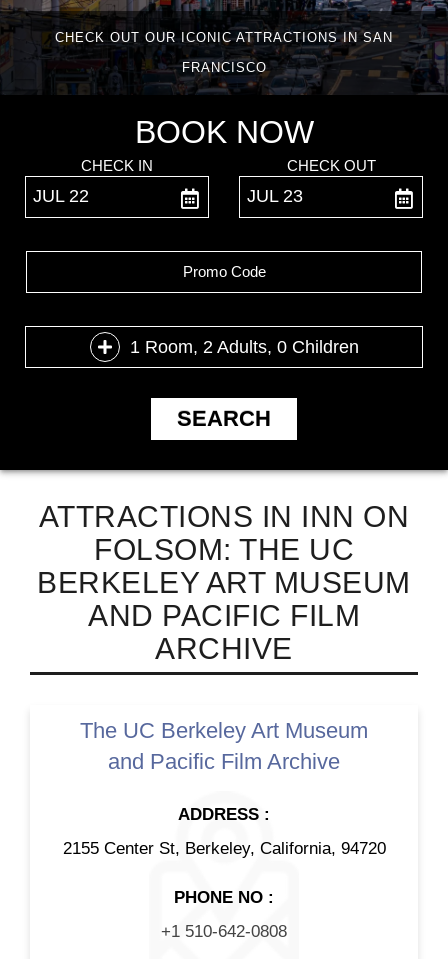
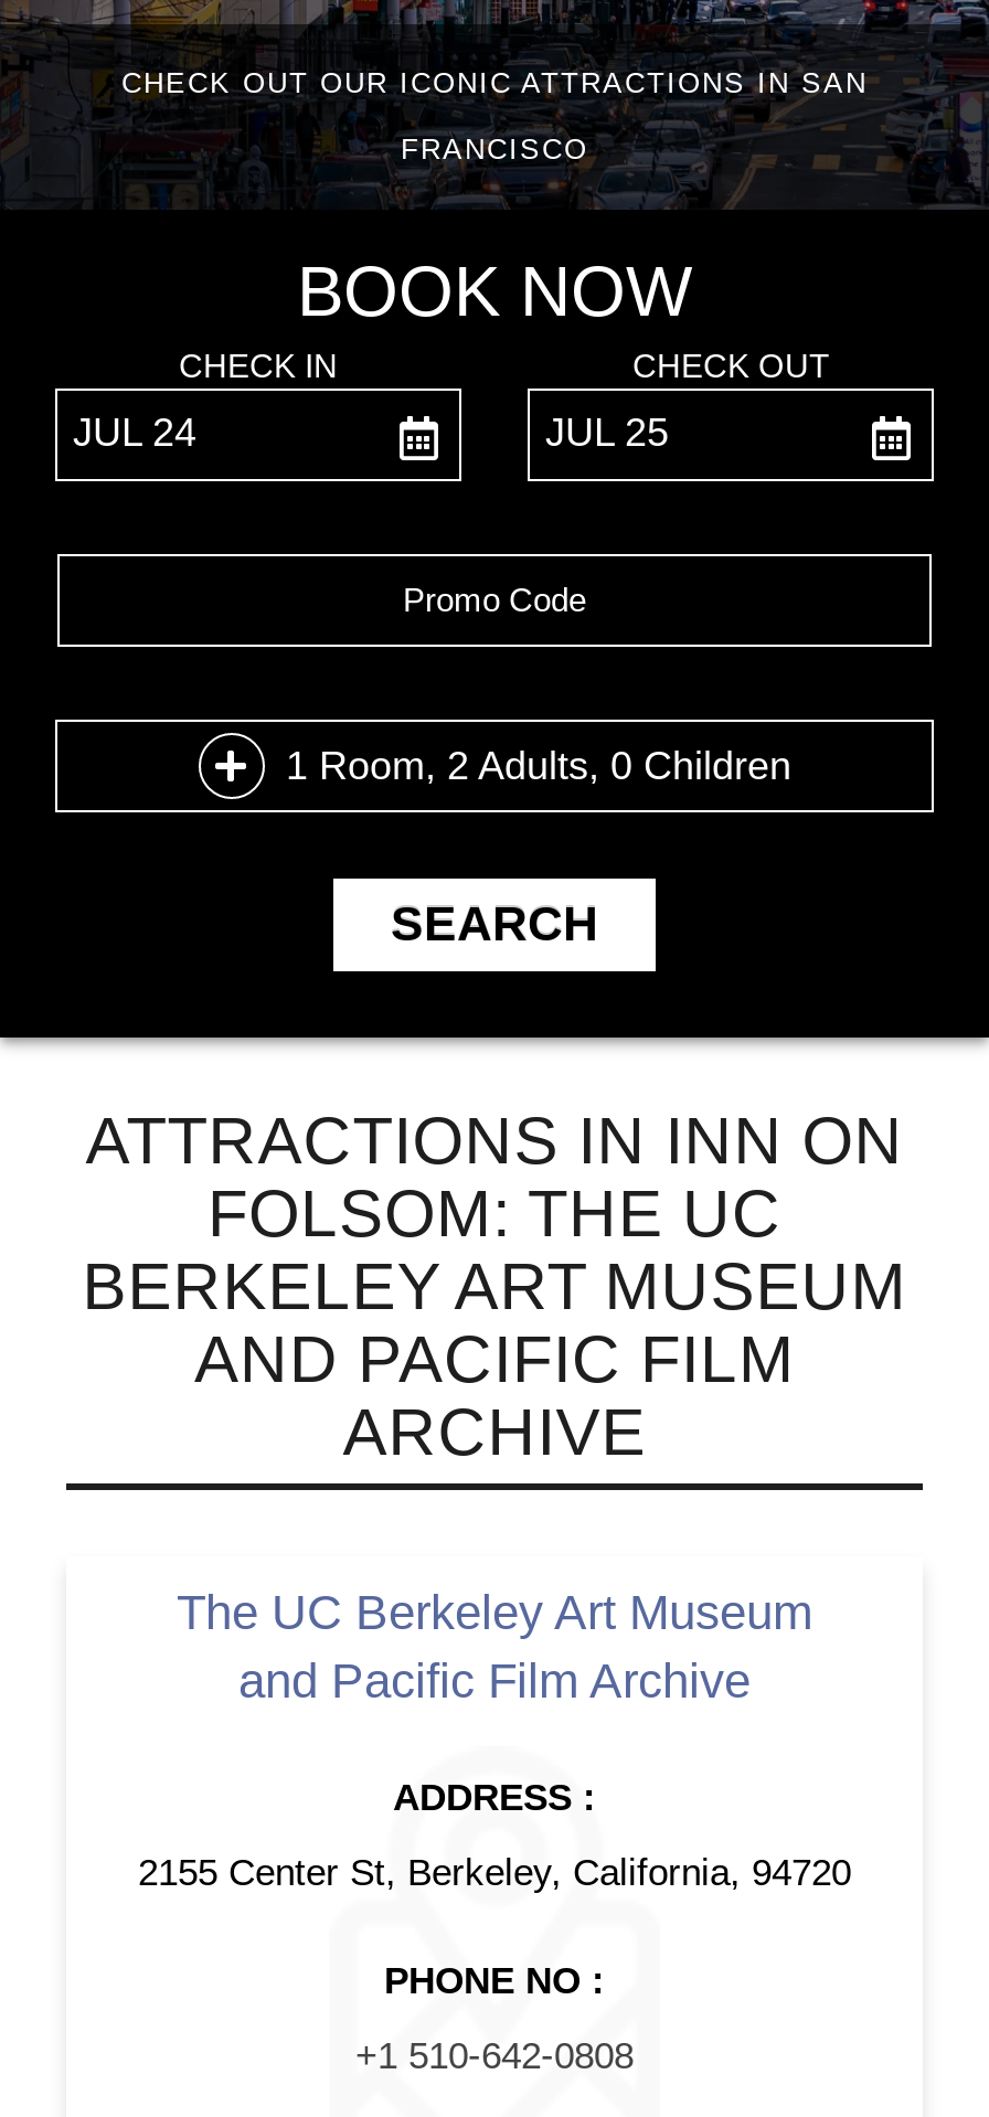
[33,186,89,206] JUL 22 -> [73,411,196,456] JUL 24
[247,186,303,206] JUL 23 -> [545,411,669,456] JUL 25

